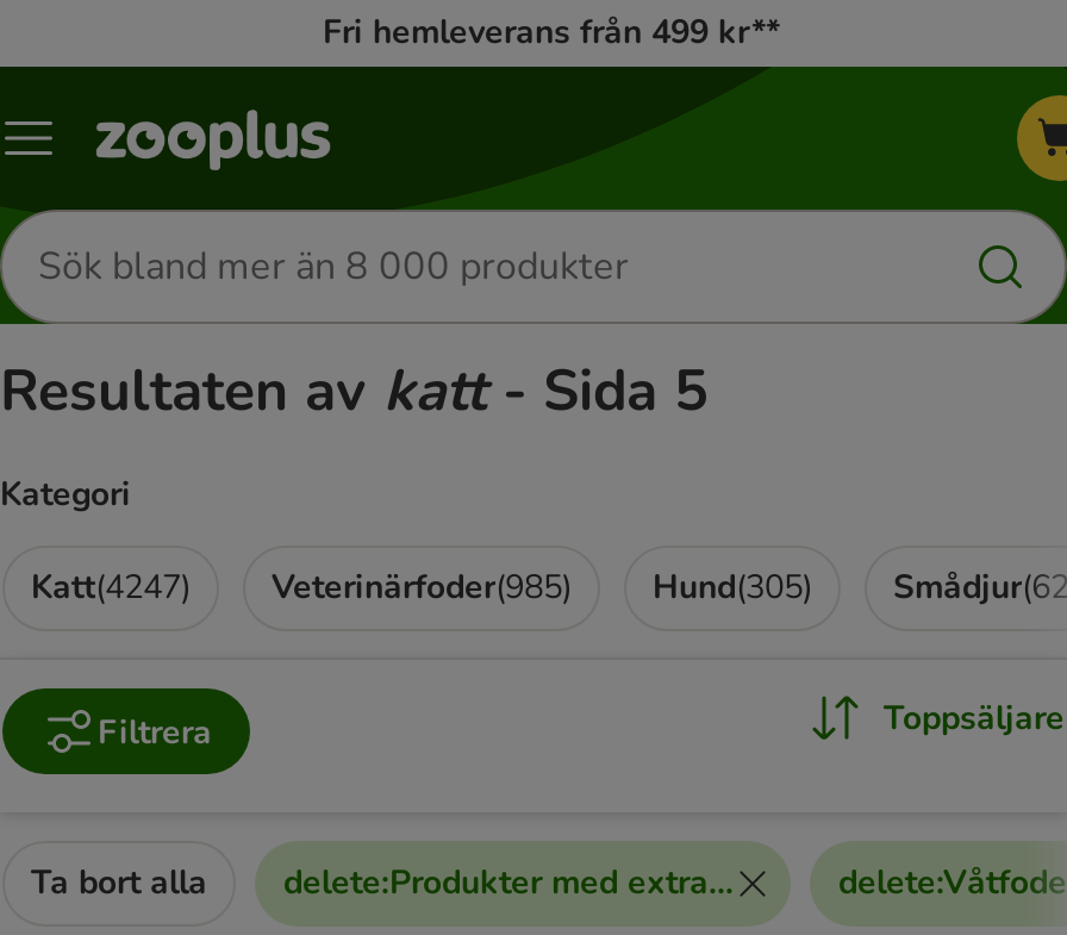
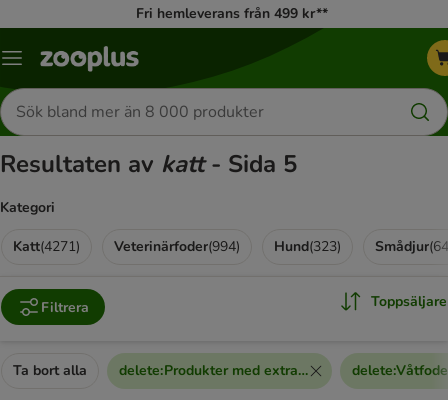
[31,565,191,610] Katt(4247) -> [13,237,80,256] Katt(4271)
[272,565,572,610] Veterinärfoder(985) -> [114,237,240,256] Veterinärfoder(994)
[653,565,812,610] Hund(305) -> [274,237,341,256] Hund(323)
[893,565,1067,610] Smådjur(62 -> [375,237,448,256] Smådjur(64

